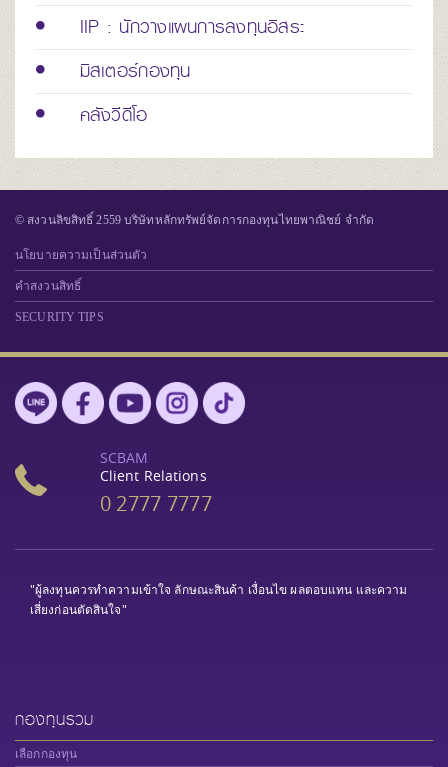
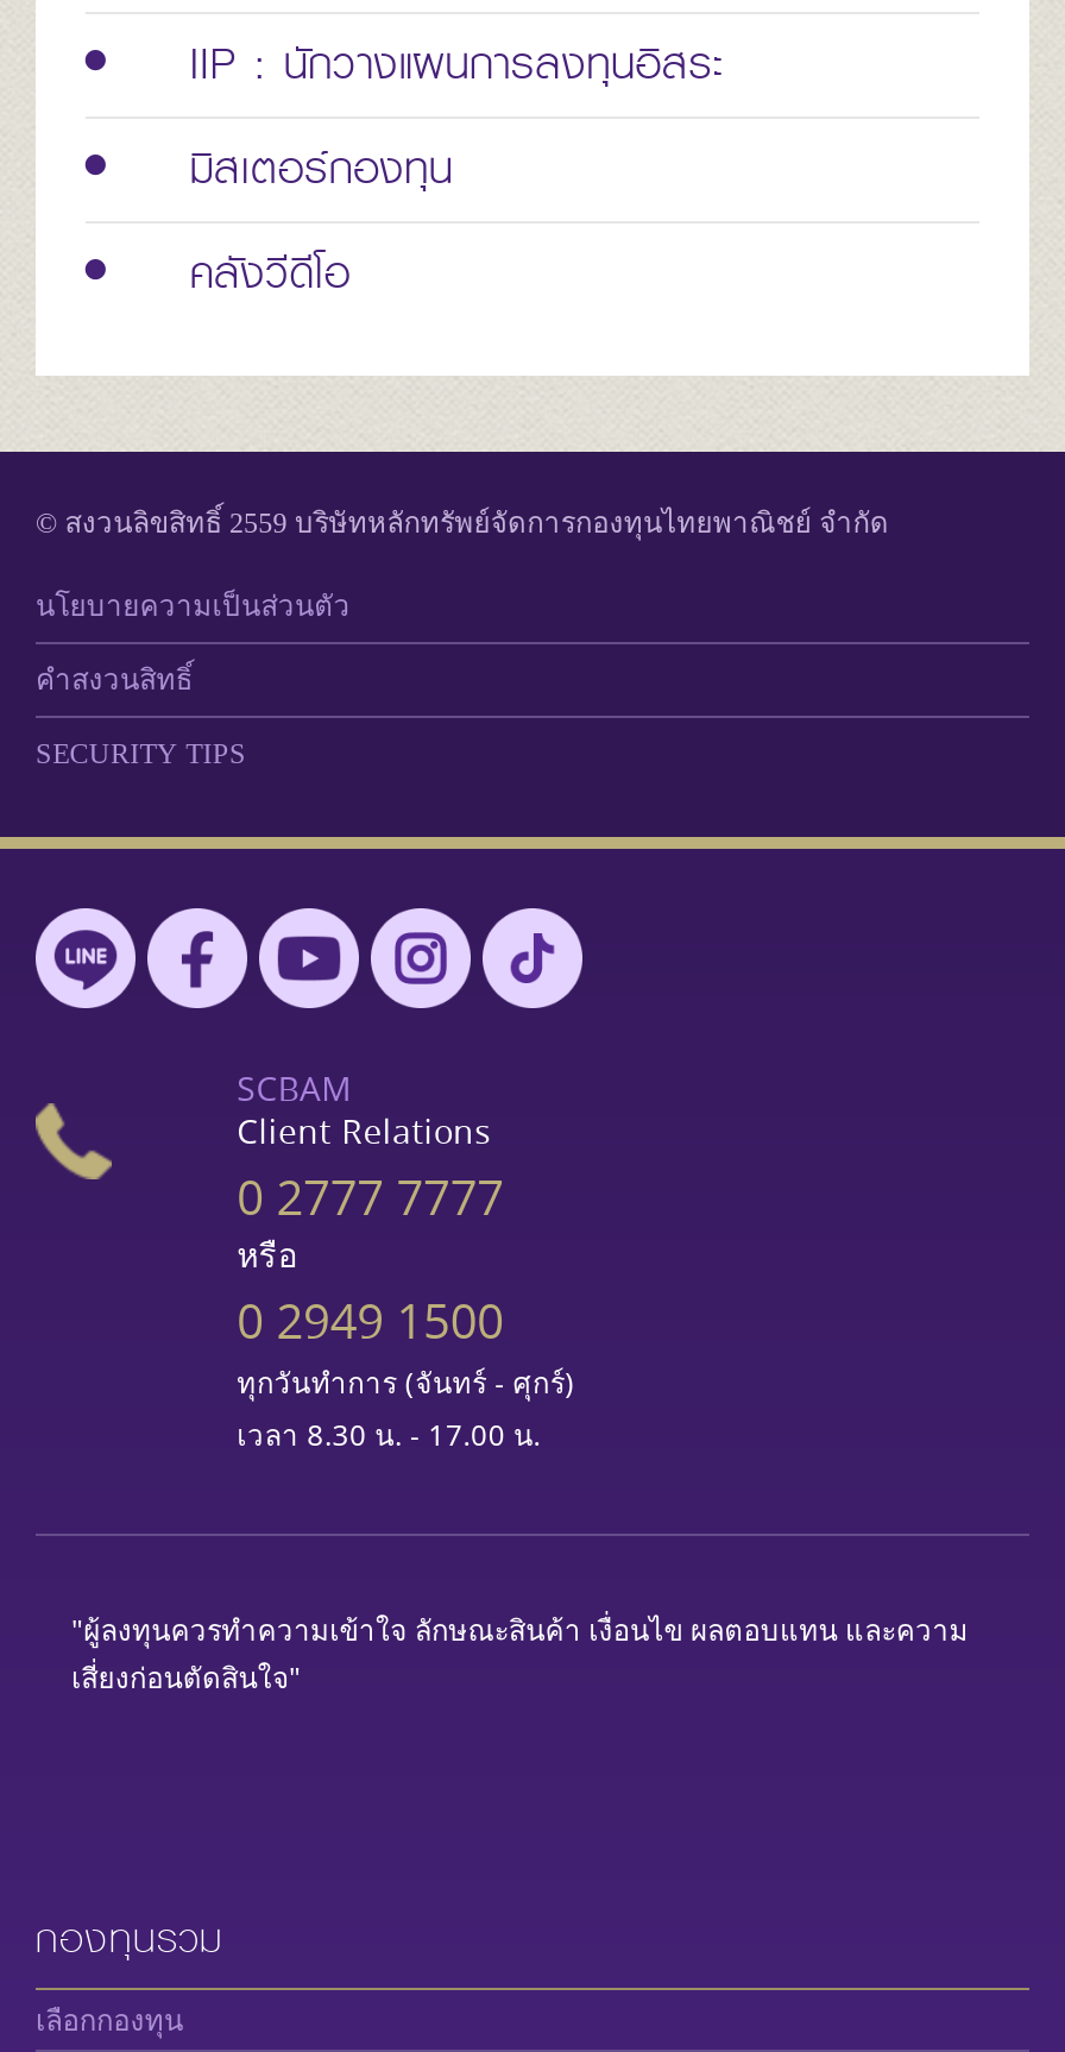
none -> [237,1231,575,1455] หรือ | 0 2949 1500 | ทุกวันทำการ (จันทร์ - ศุกร์) | เวลา 8.30 น. - 17.00 น.

